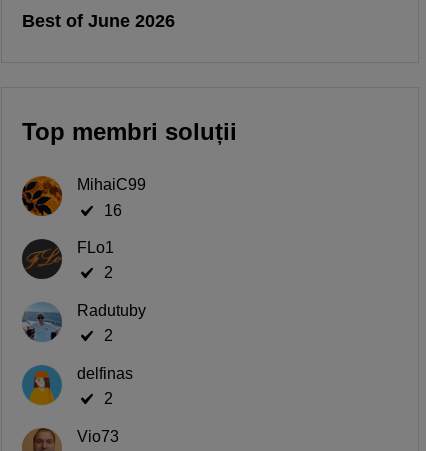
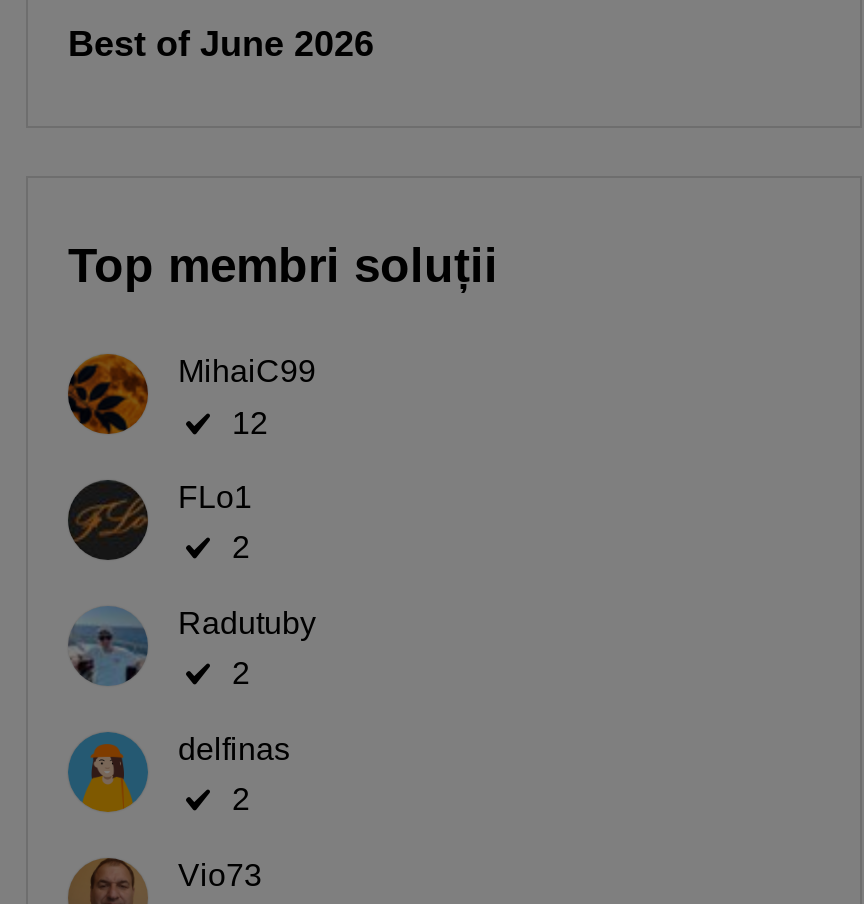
[100,202,122,219] 16 -> [224,406,268,440] 12

